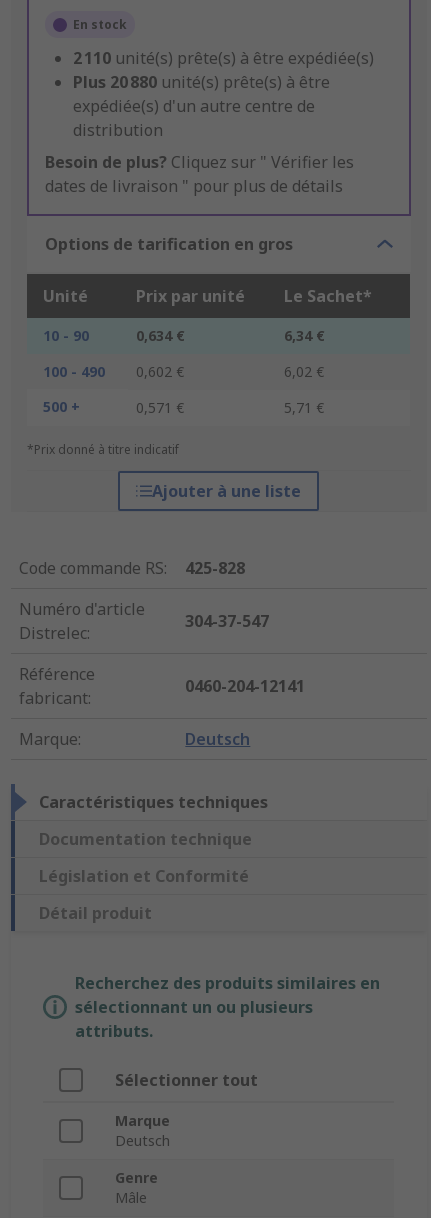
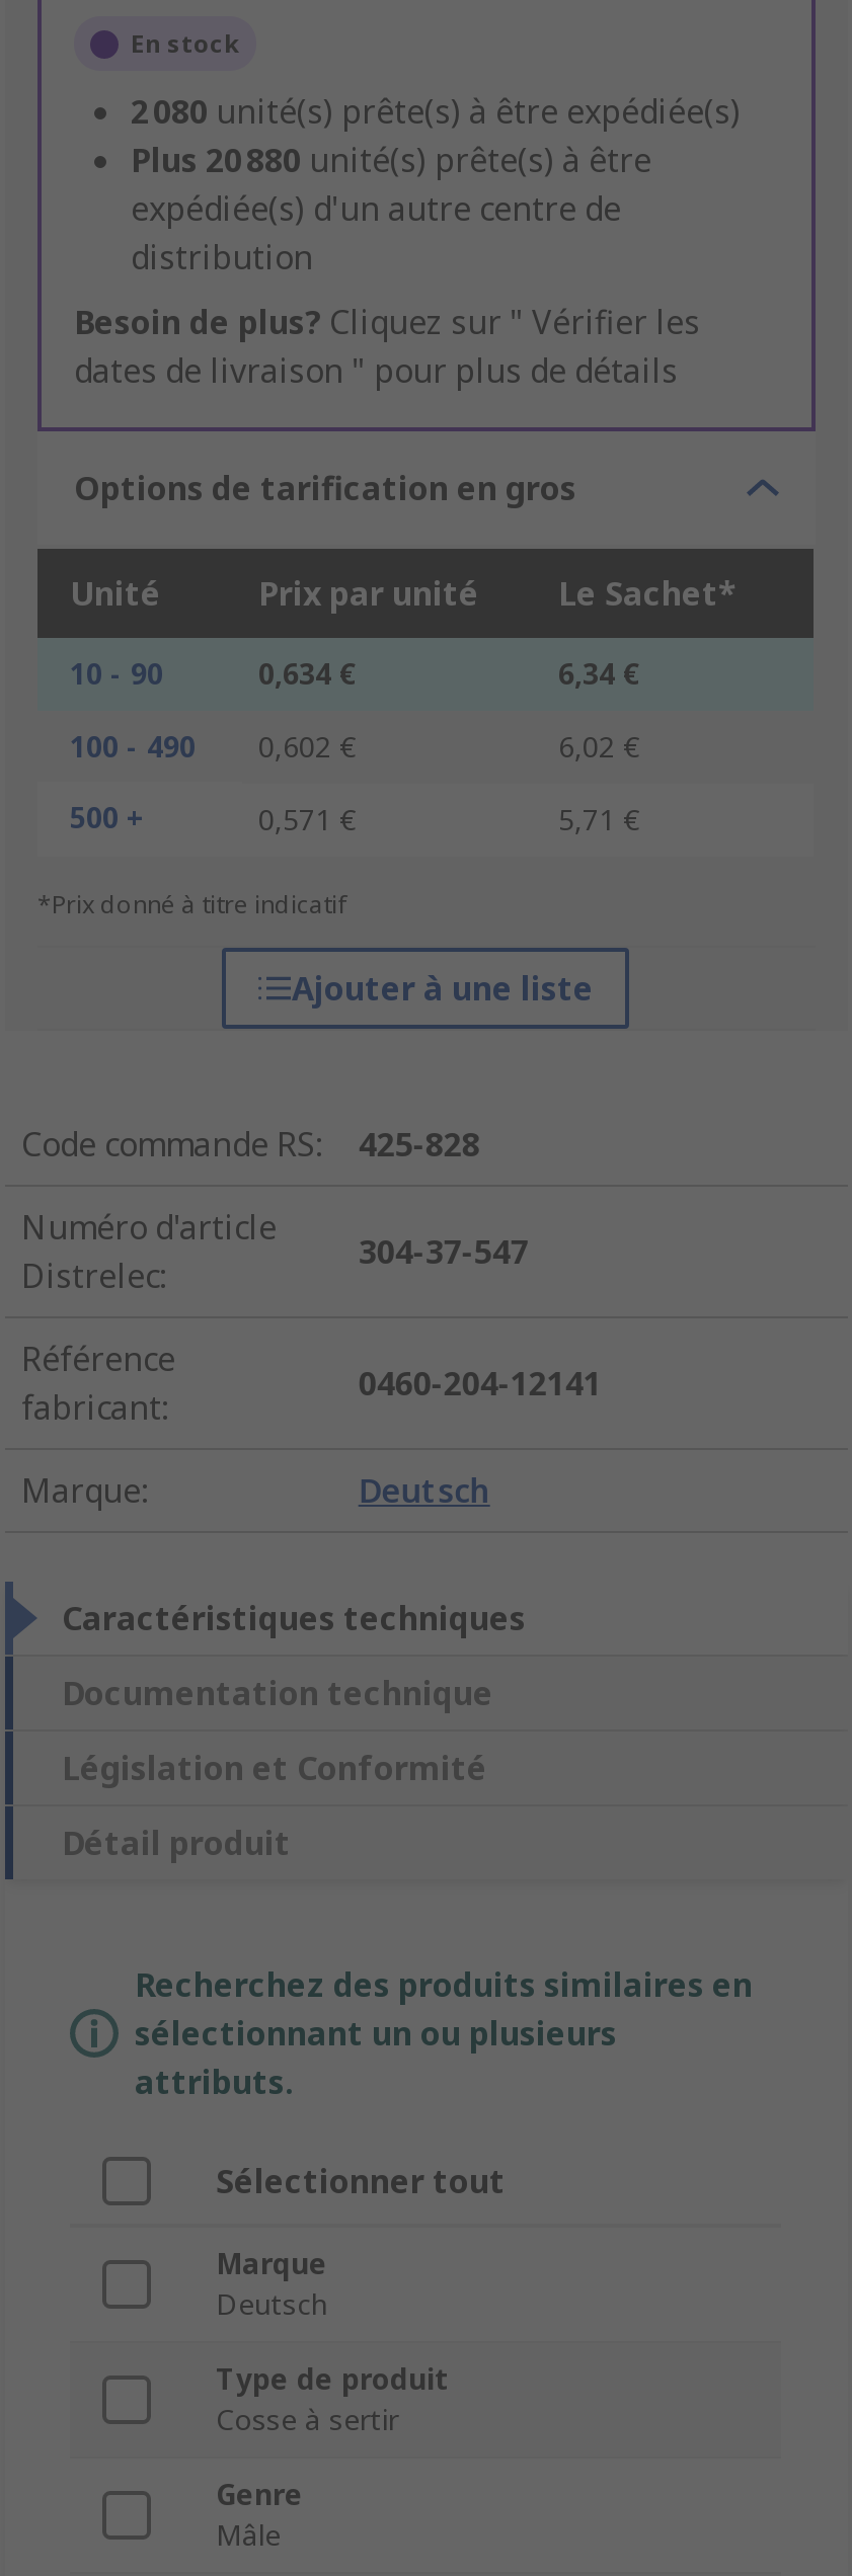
[73,47,374,69] 2 110 unité(s) prête(s) à être expédiée(s) -> [131,90,741,135] 2 080 unité(s) prête(s) à être expédiée(s)
none -> [216,2360,449,2439] Type de produit | Cosse à sertir

